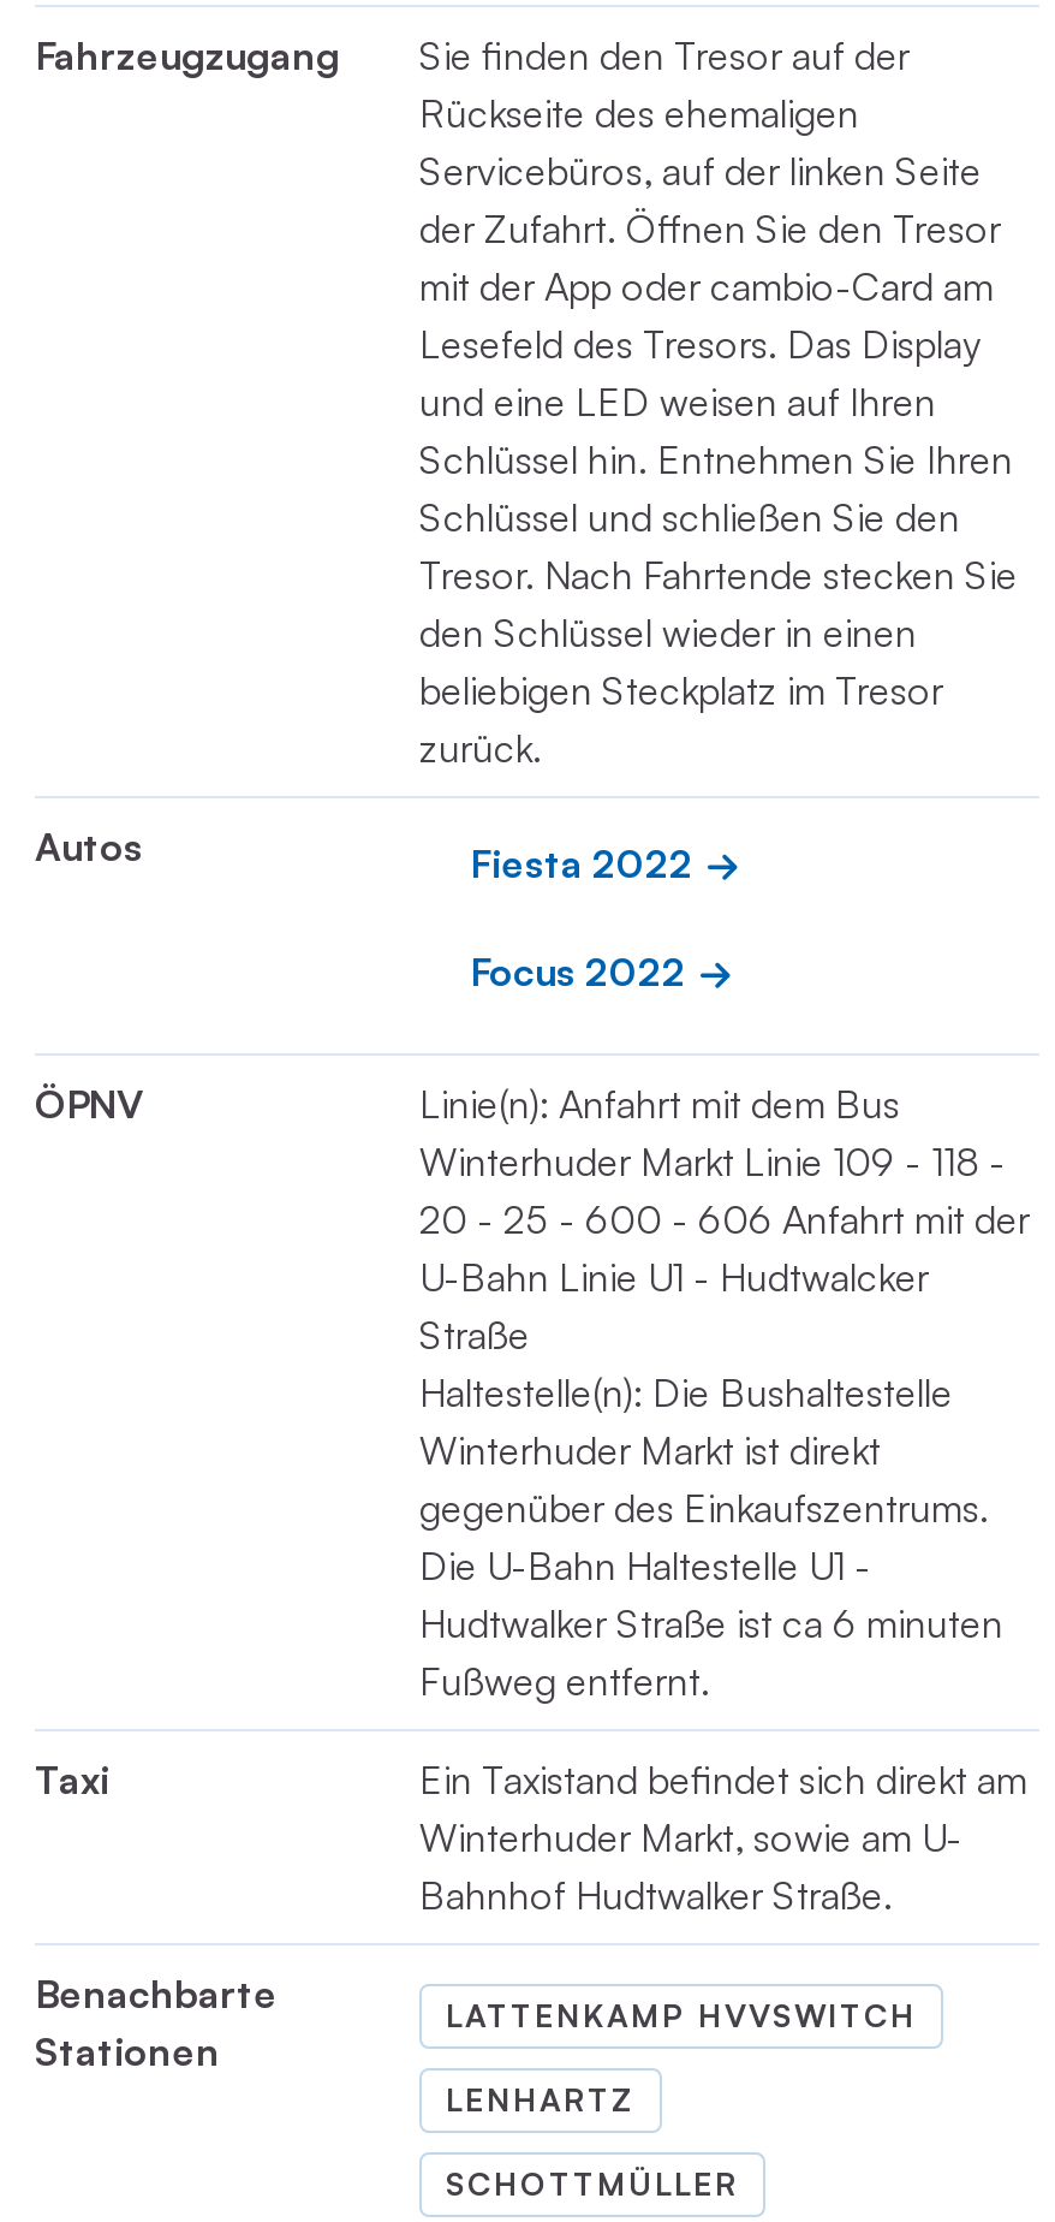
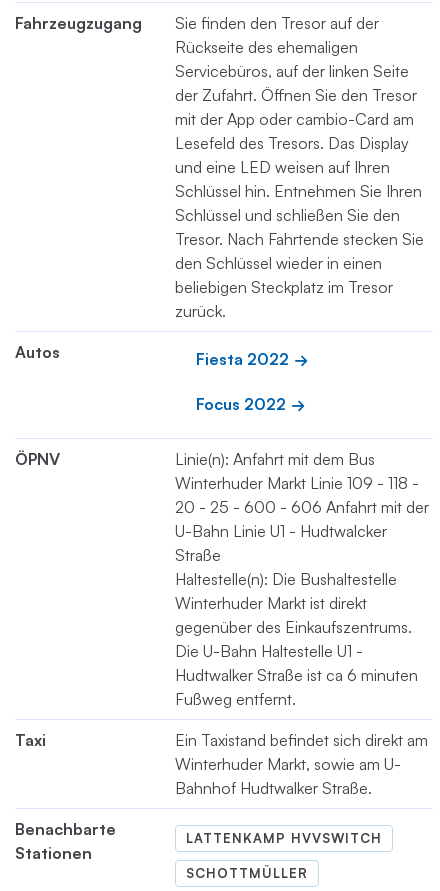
[446,2080,636,2119] LENHARTZ -> none

